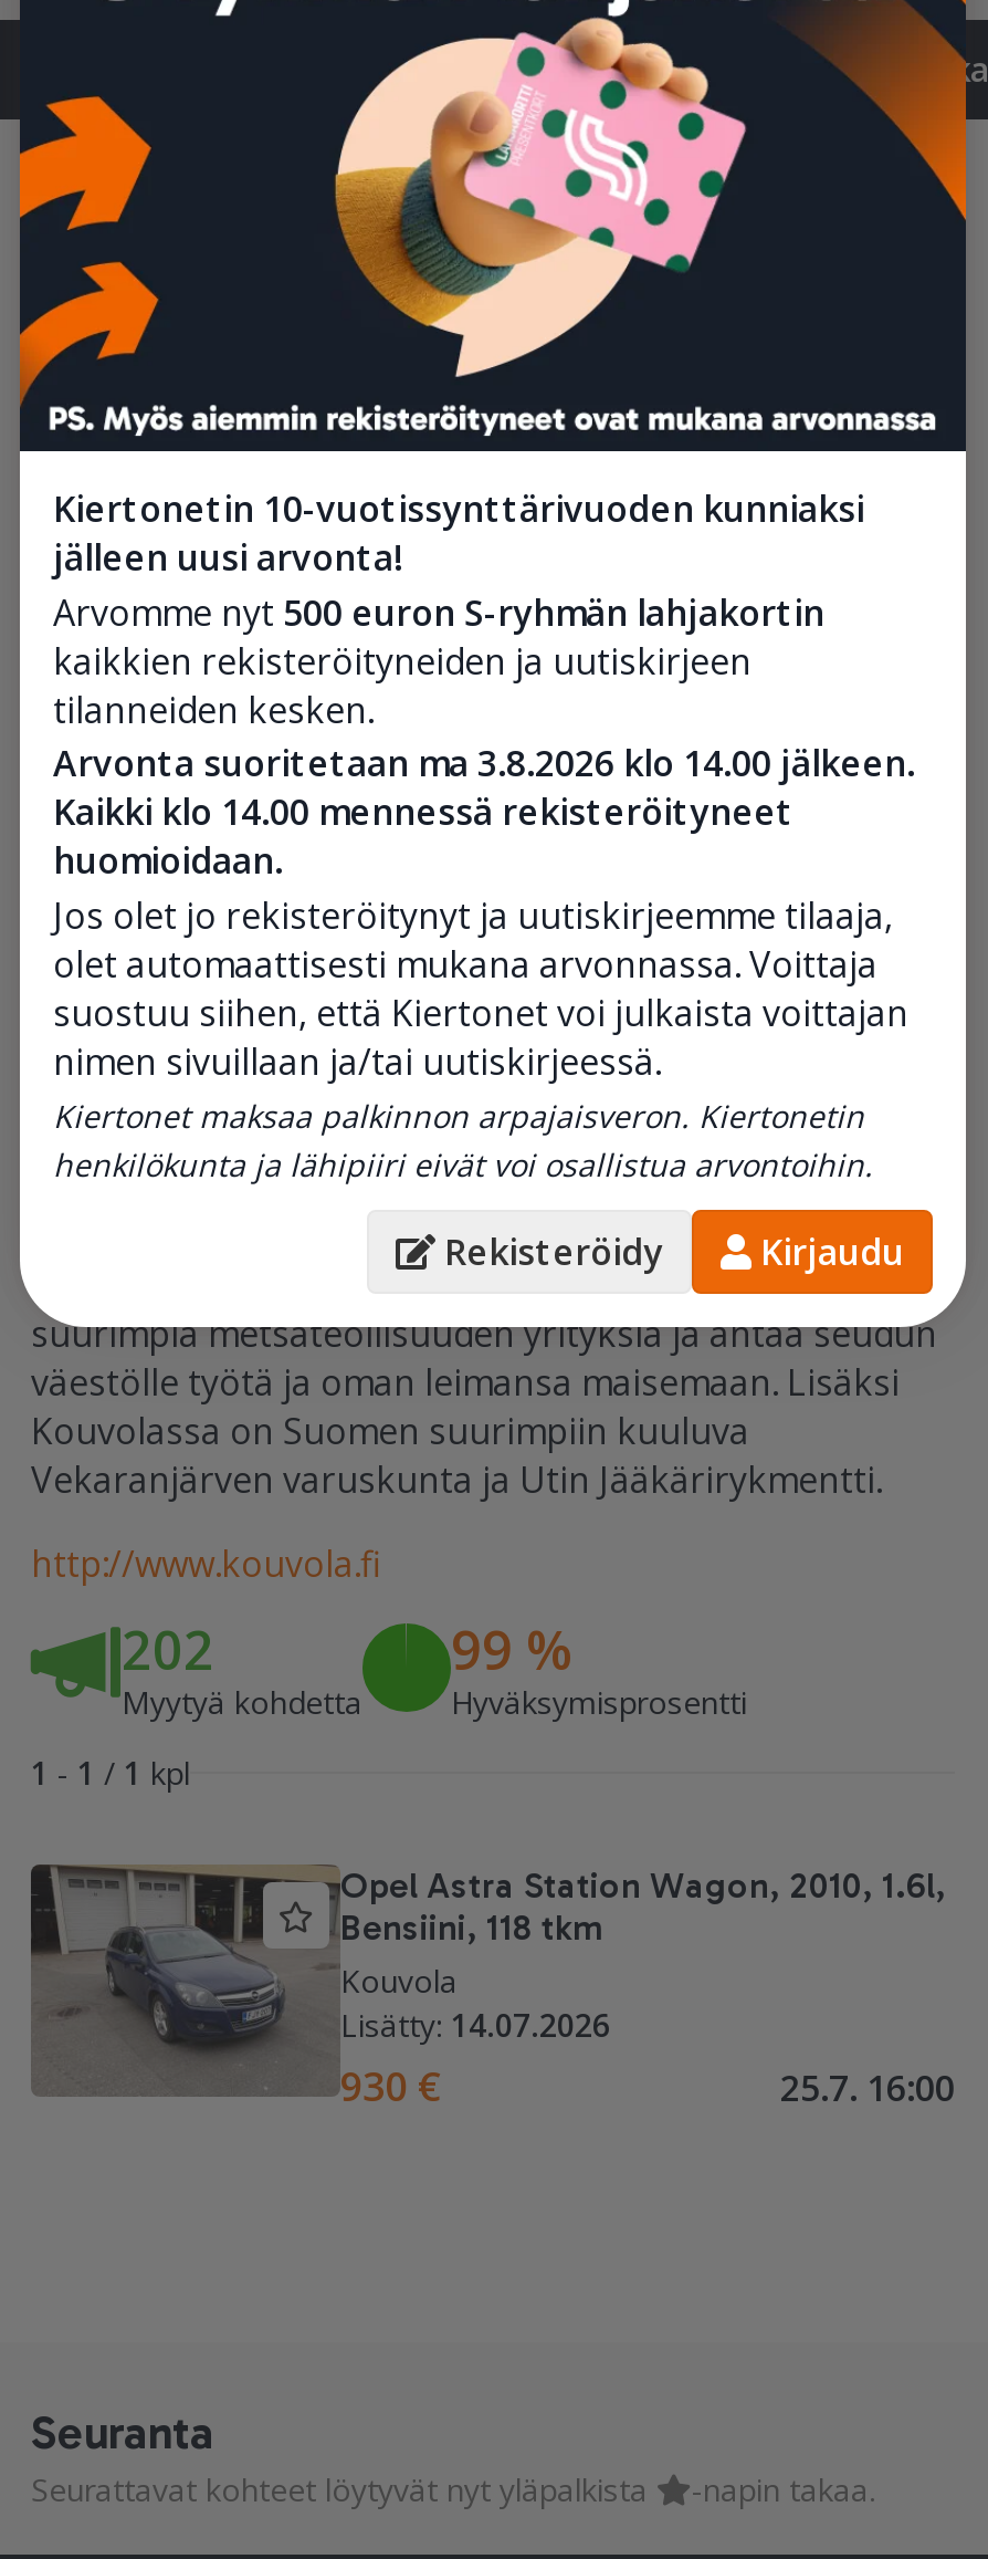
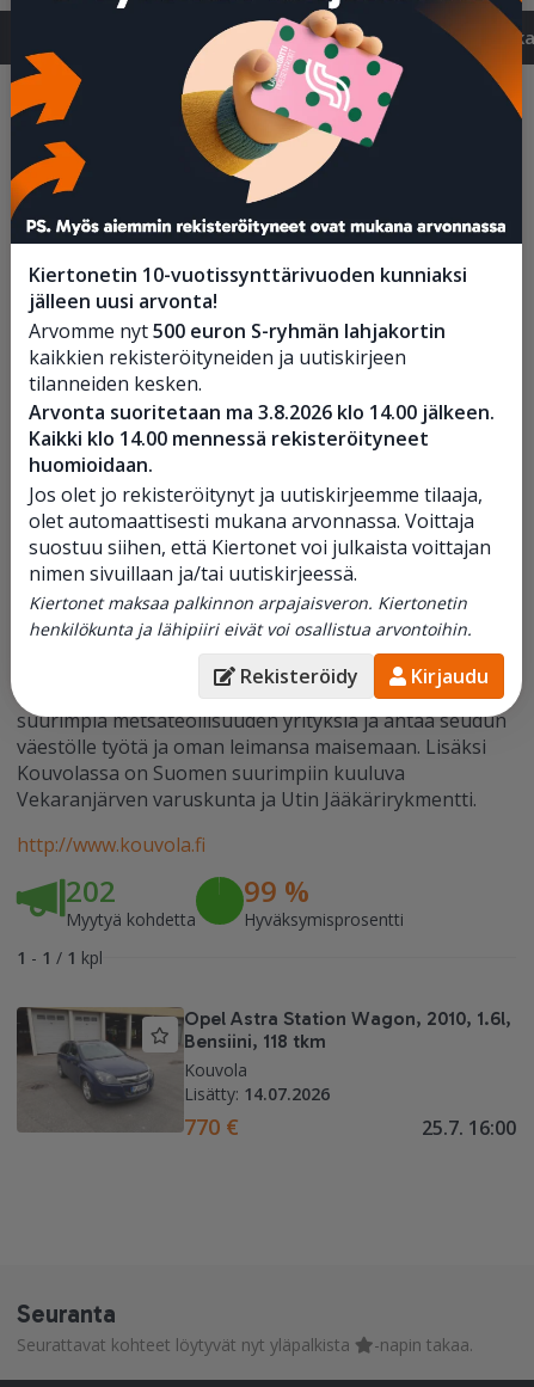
[340,2059,442,2112] 930 € -> [184,1112,239,1141] 770 €

